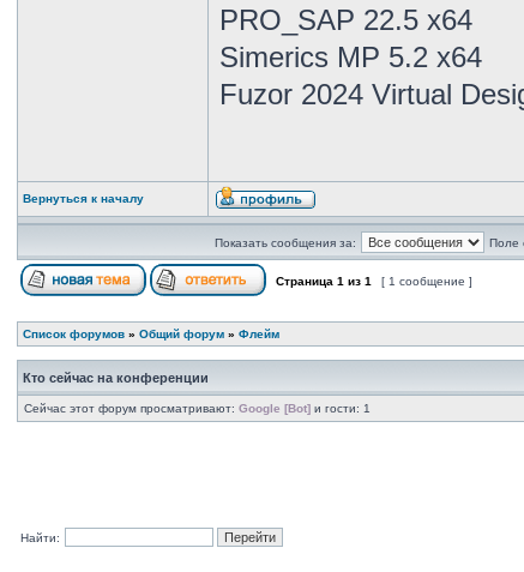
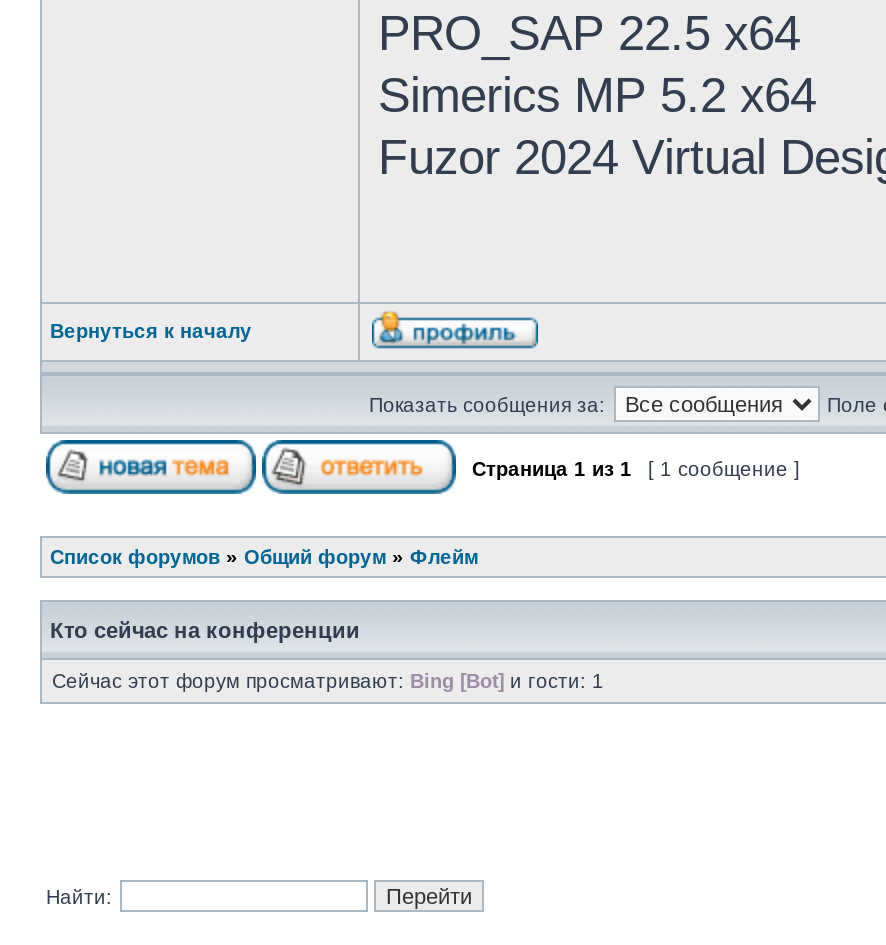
[24,402,371,415] Сейчас этот форум просматривают: Google [Bot] и гости: 1 -> [52,670,604,692] Сейчас этот форум просматривают: Bing [Bot] и гости: 1

